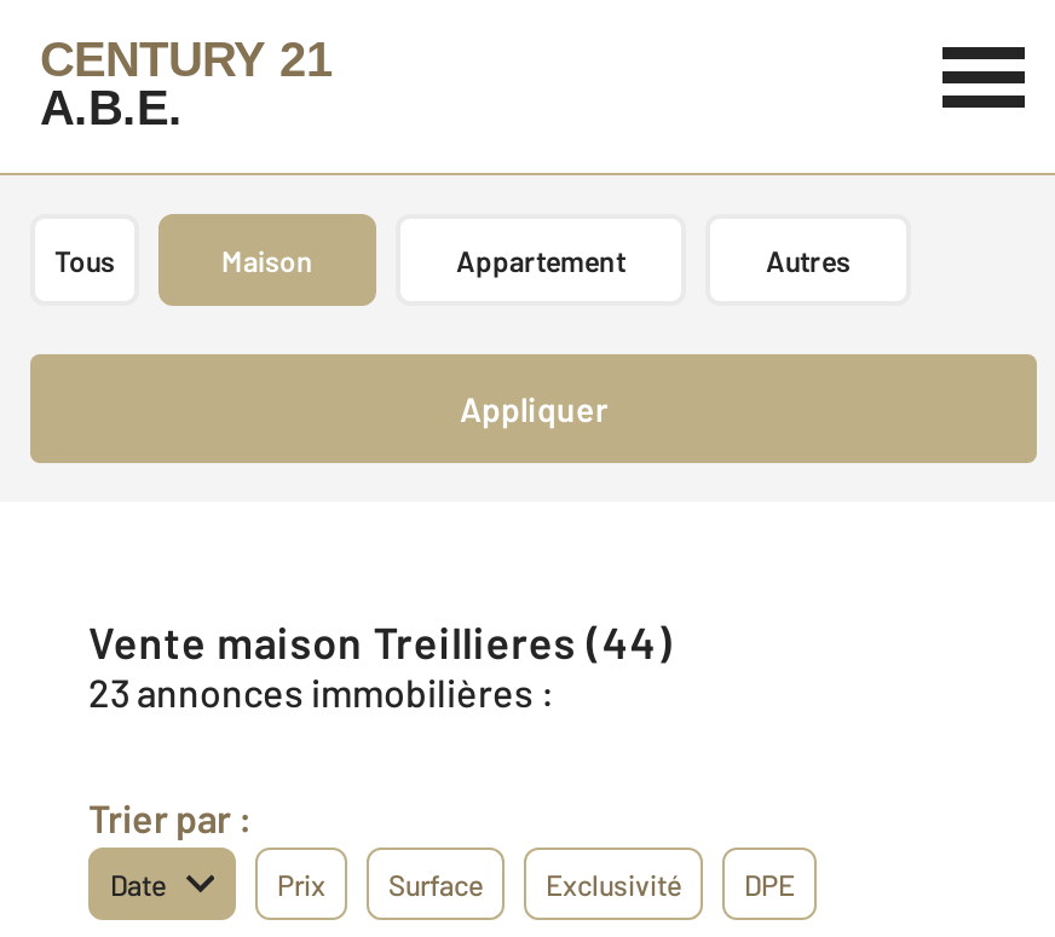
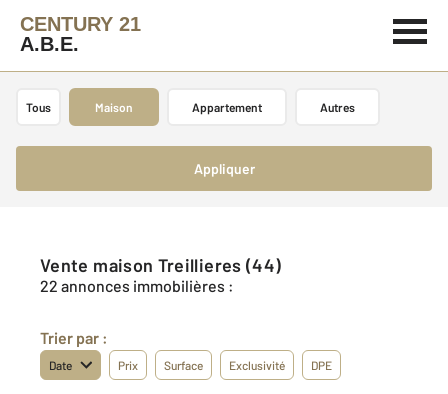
[88,669,555,715] 23 annonces immobilières : -> [40,276,234,295] 22 annonces immobilières :

